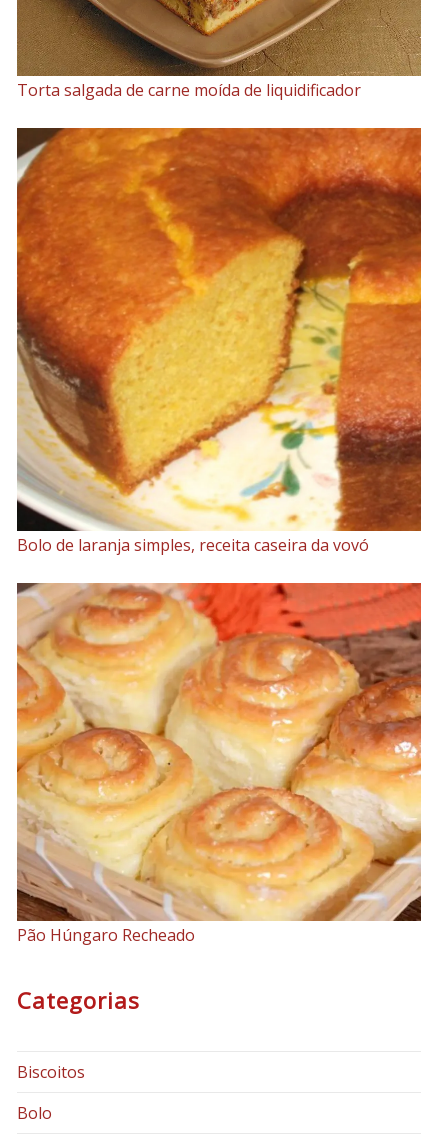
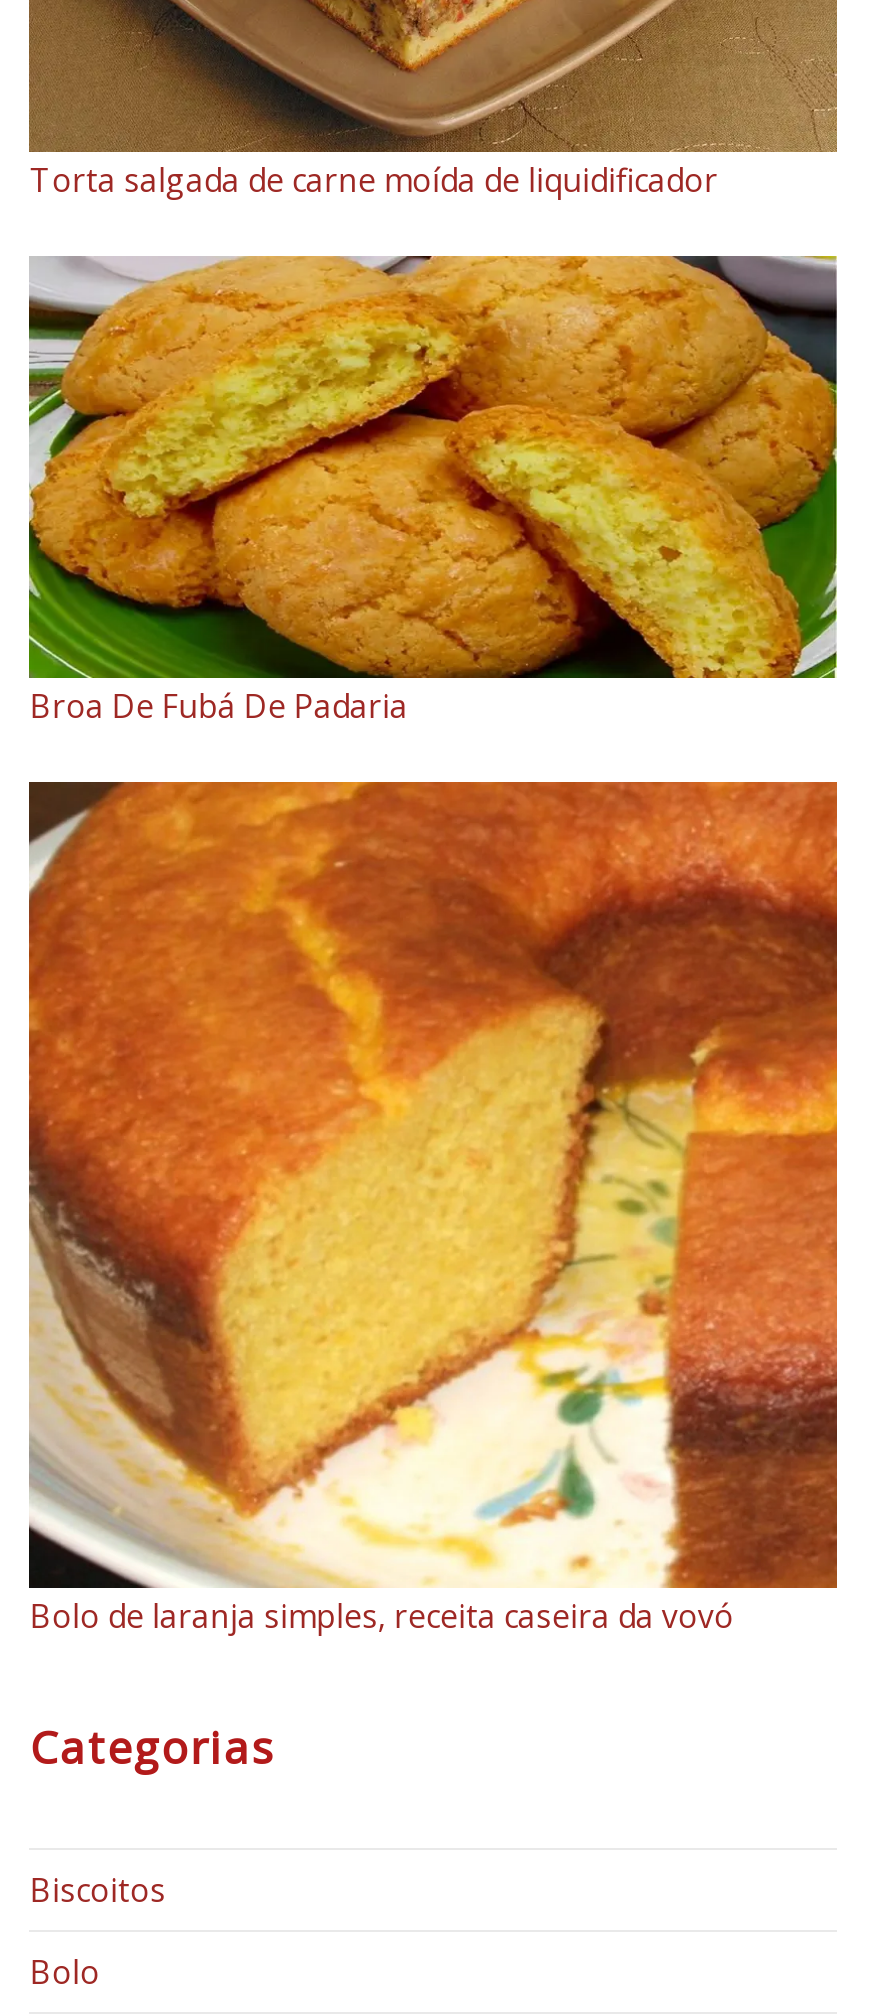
none -> [29,254,839,728] [image] | Broa De Fubá De Padaria
moved [15,127,423,556] -> [25,780,841,1638]: [image] | Bolo de laranja simples, receita caseira da vovó
[16,582,422,946] [image] | Pão Húngaro Recheado -> none

